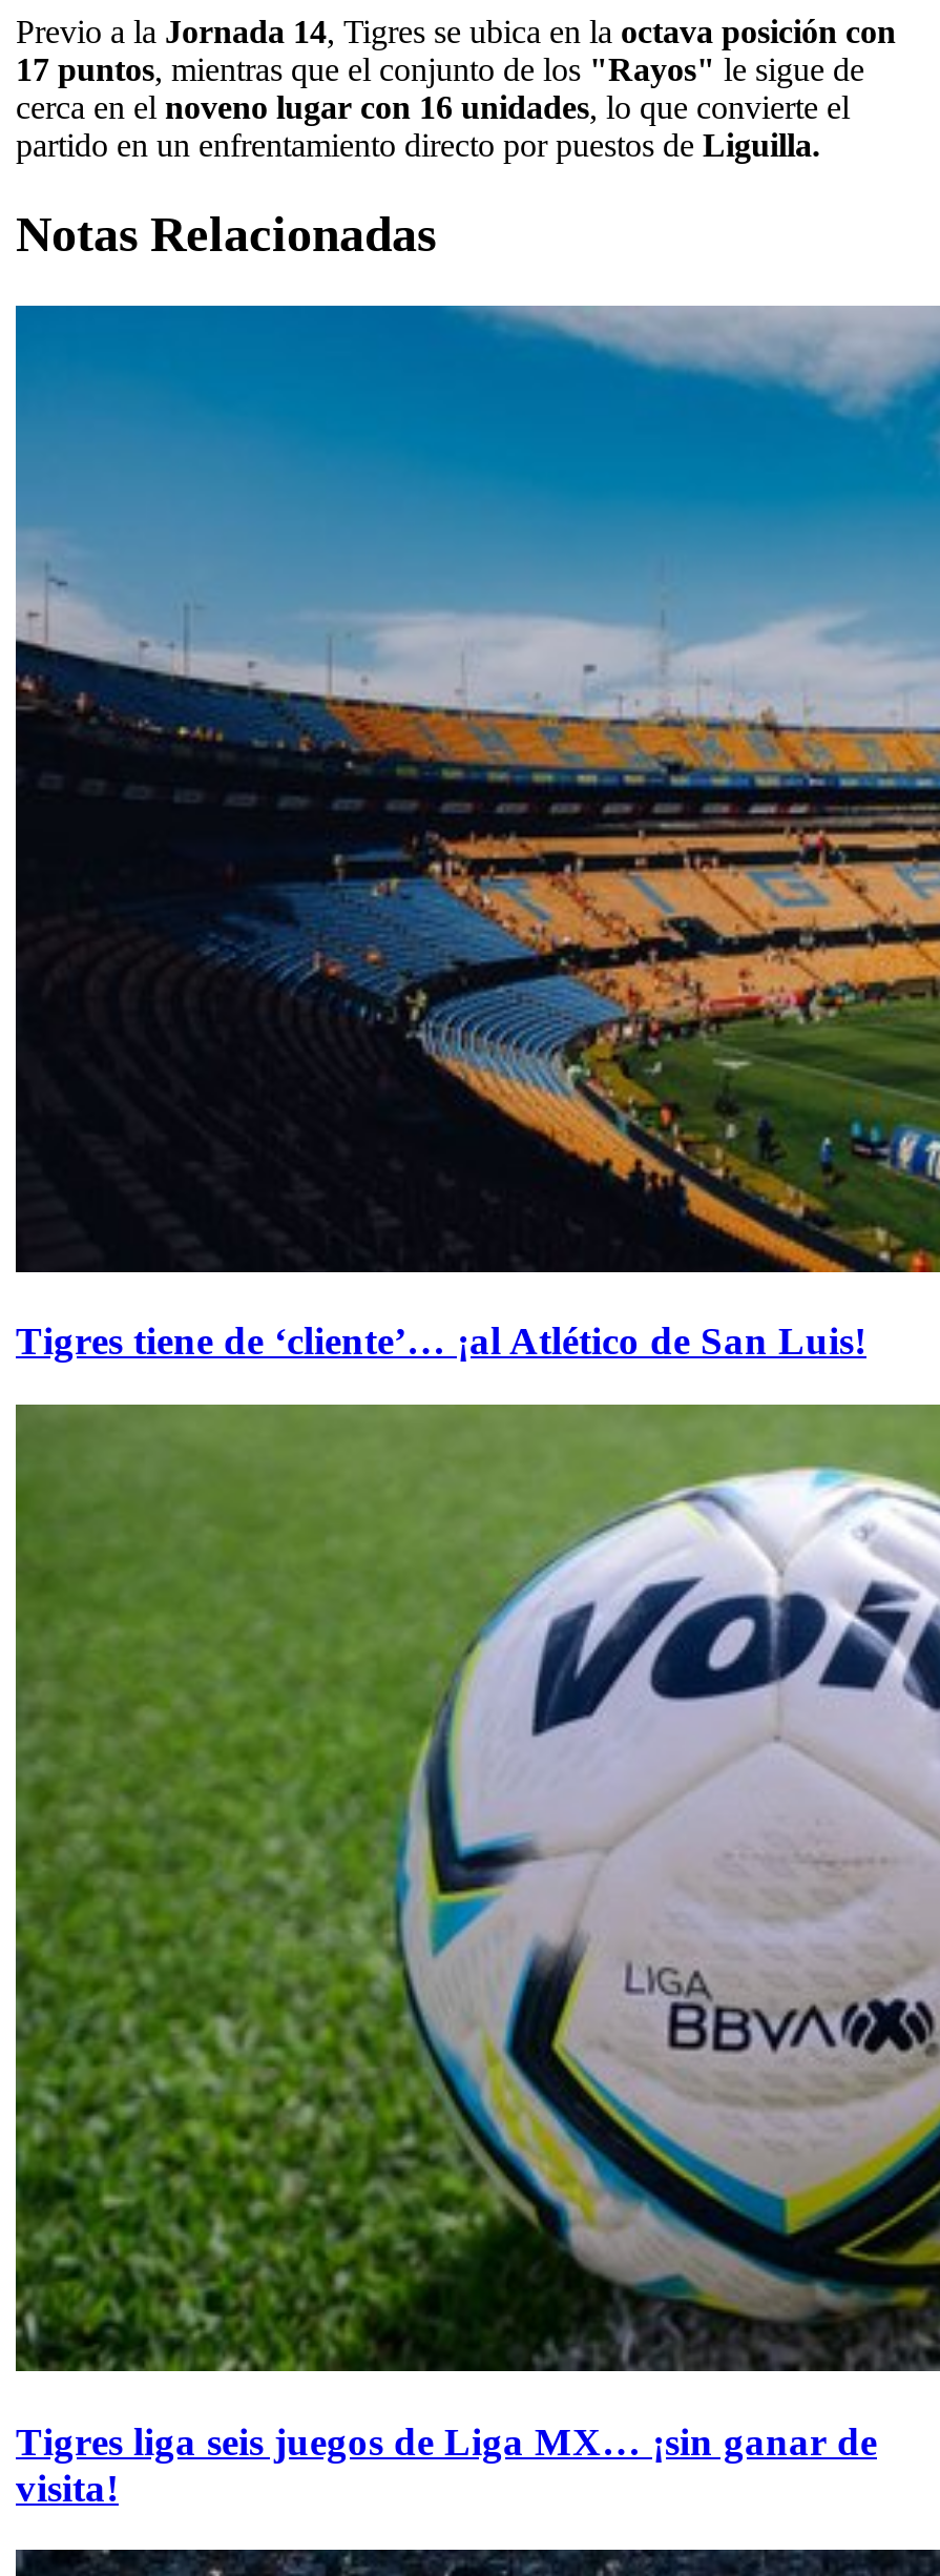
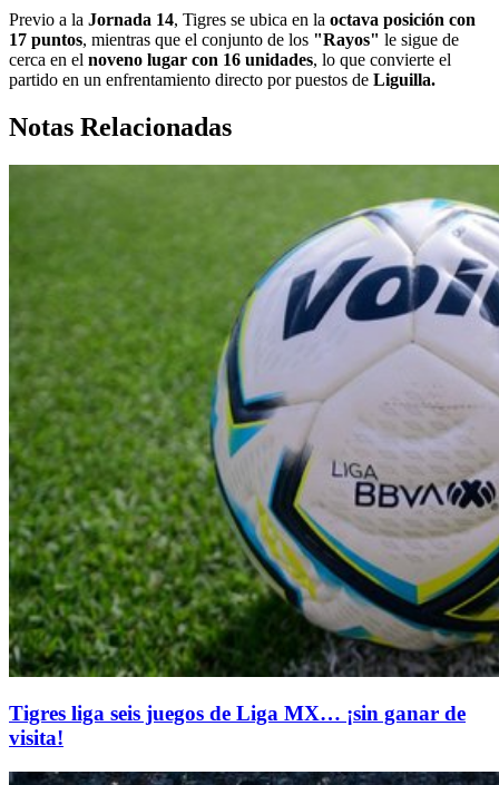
[14,304,934,1363] [image] | Tigres tiene de ‘cliente’… ¡al Atlético de San Luis! -> none

